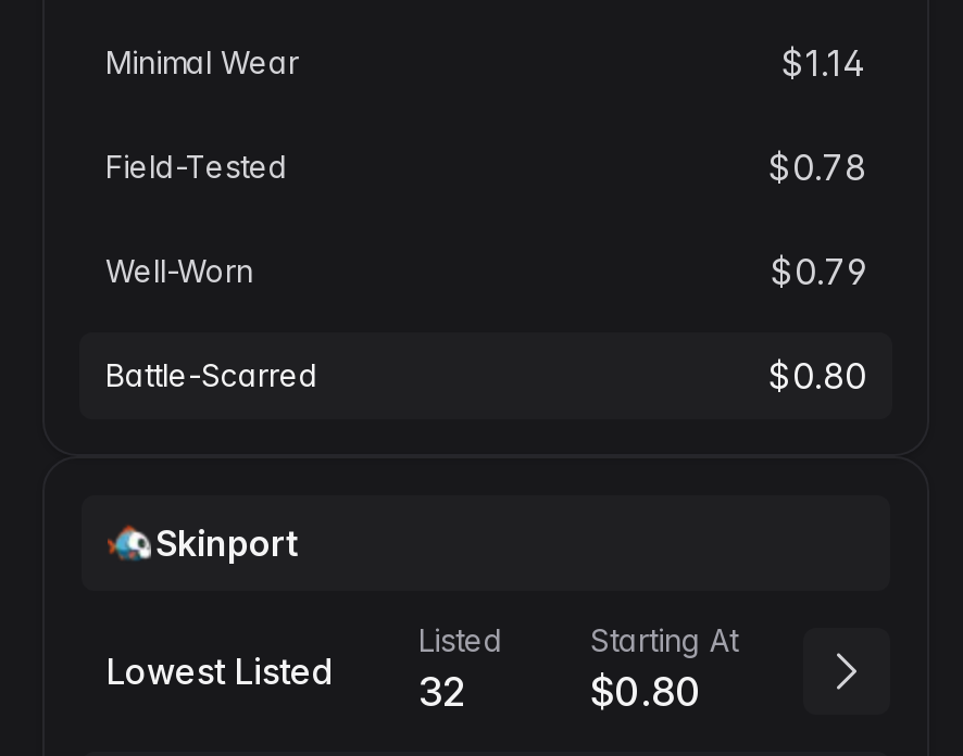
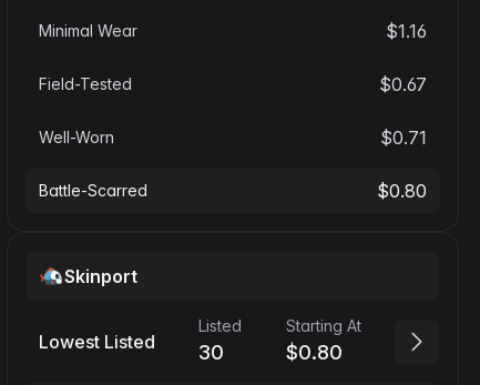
[781,40,866,84] $1.14 -> [386,19,427,42] $1.16
[768,144,866,188] $0.78 -> [379,73,427,95] $0.67
[771,249,866,292] $0.79 -> [380,126,427,148] $0.71
[105,648,466,714] Lowest Listed 32 -> [39,330,224,363] Lowest Listed 30

